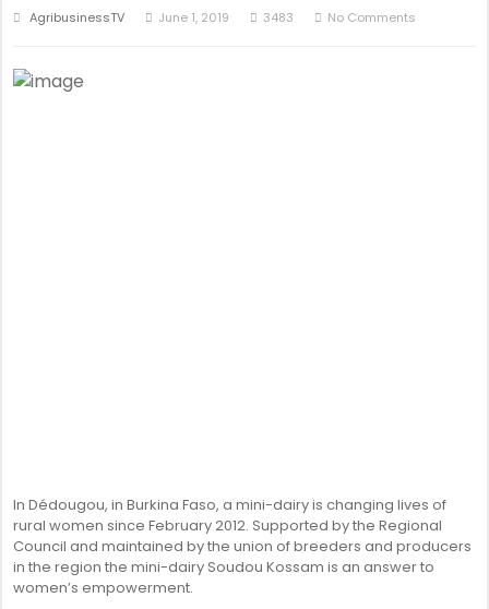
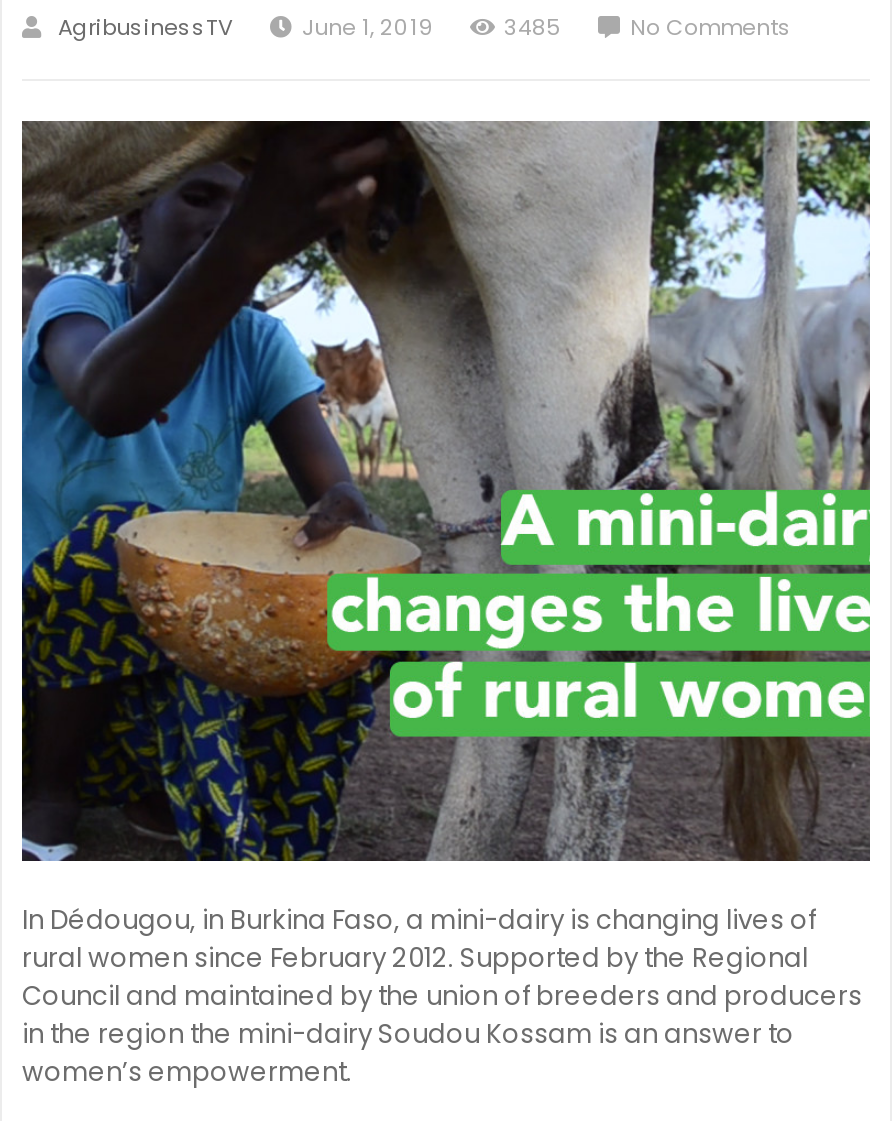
[263,9,294,26] 3483 -> [504,12,560,44] 3485
none -> [20,118,872,864] [image]

